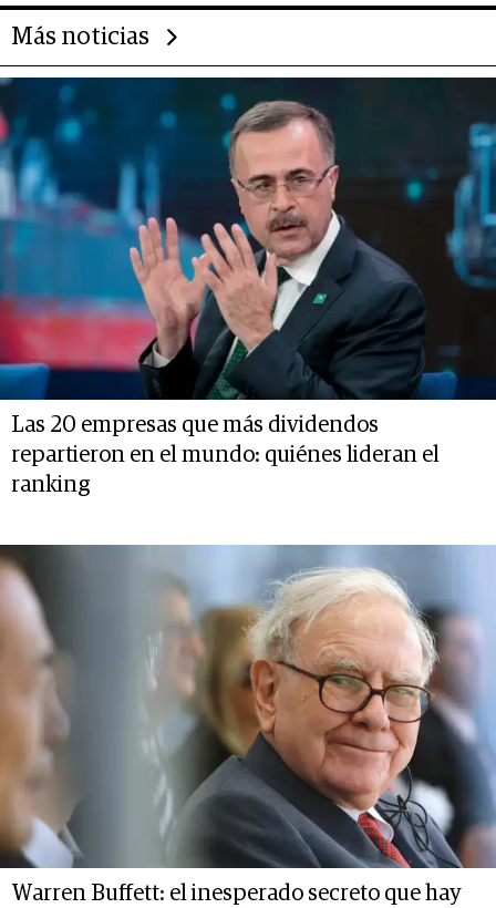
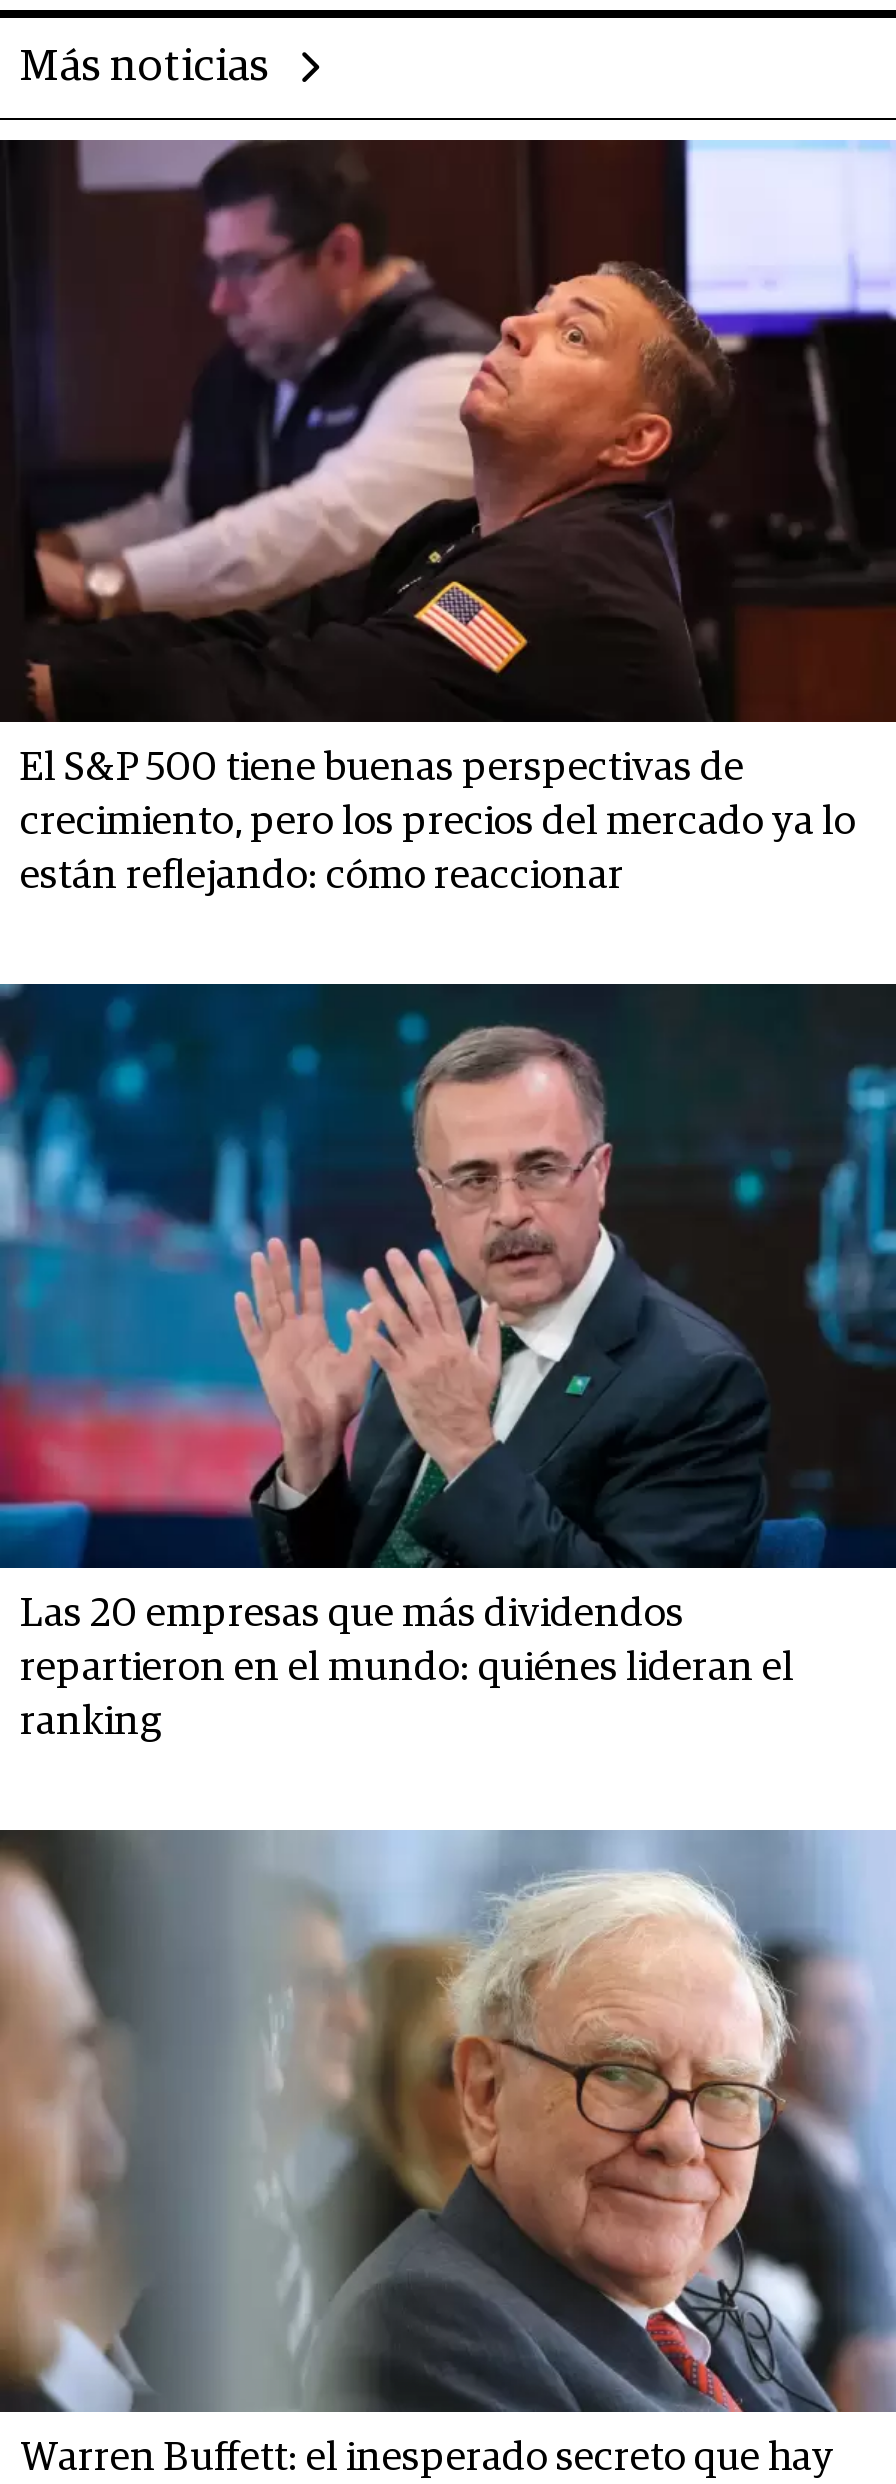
none -> [6,138,890,897] [image] | El S&P 500 tiene buenas perspectivas de | crecimiento, pero los precios del mercado ya lo | están reflejando: cómo reaccionar

